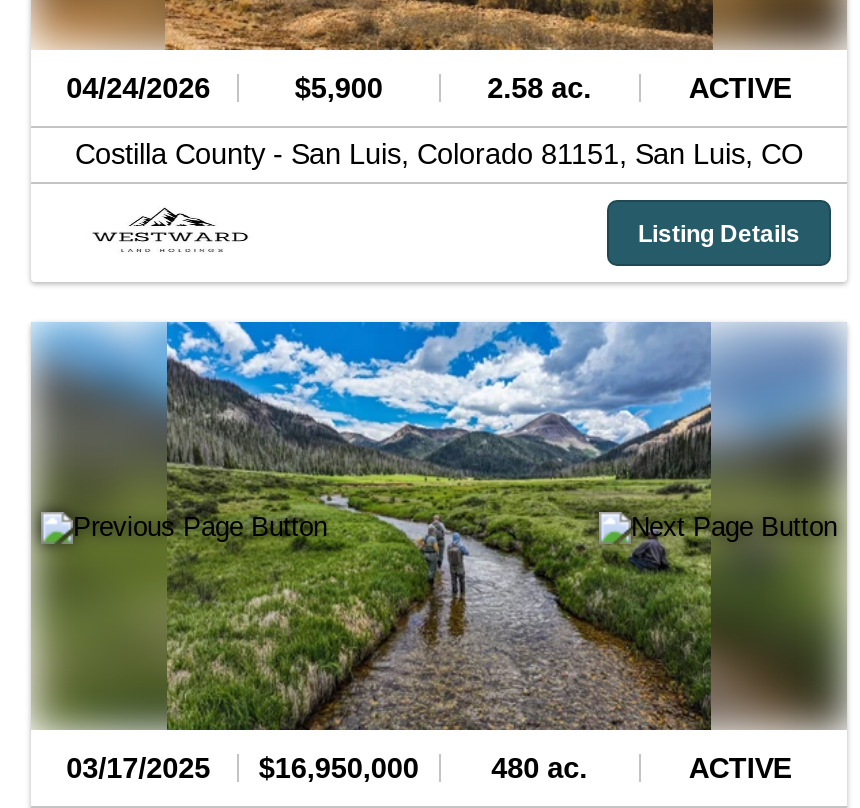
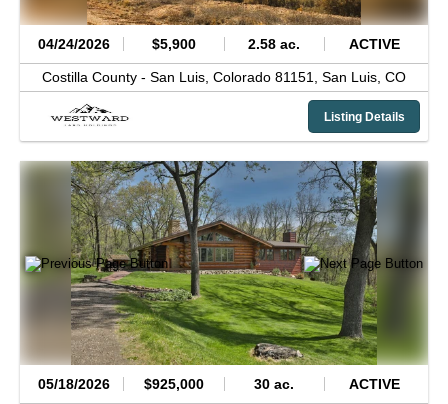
[31,320,845,783] [image] | 03/17/2025 -> [20,160,428,392] [image] | 05/18/2026
[259,751,419,783] $16,950,000 -> [144,376,204,392] $925,000
[491,751,587,783] 480 ac. -> [254,376,294,392] 30 ac.

